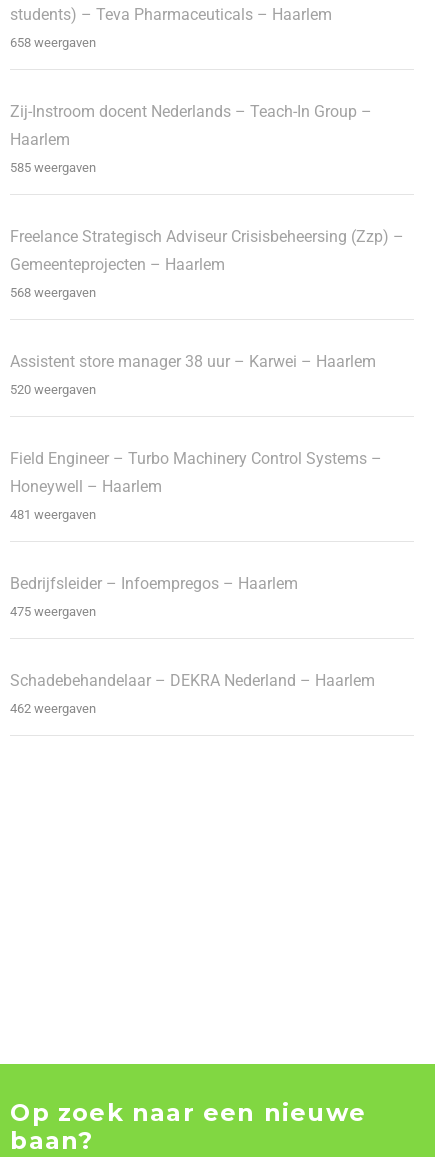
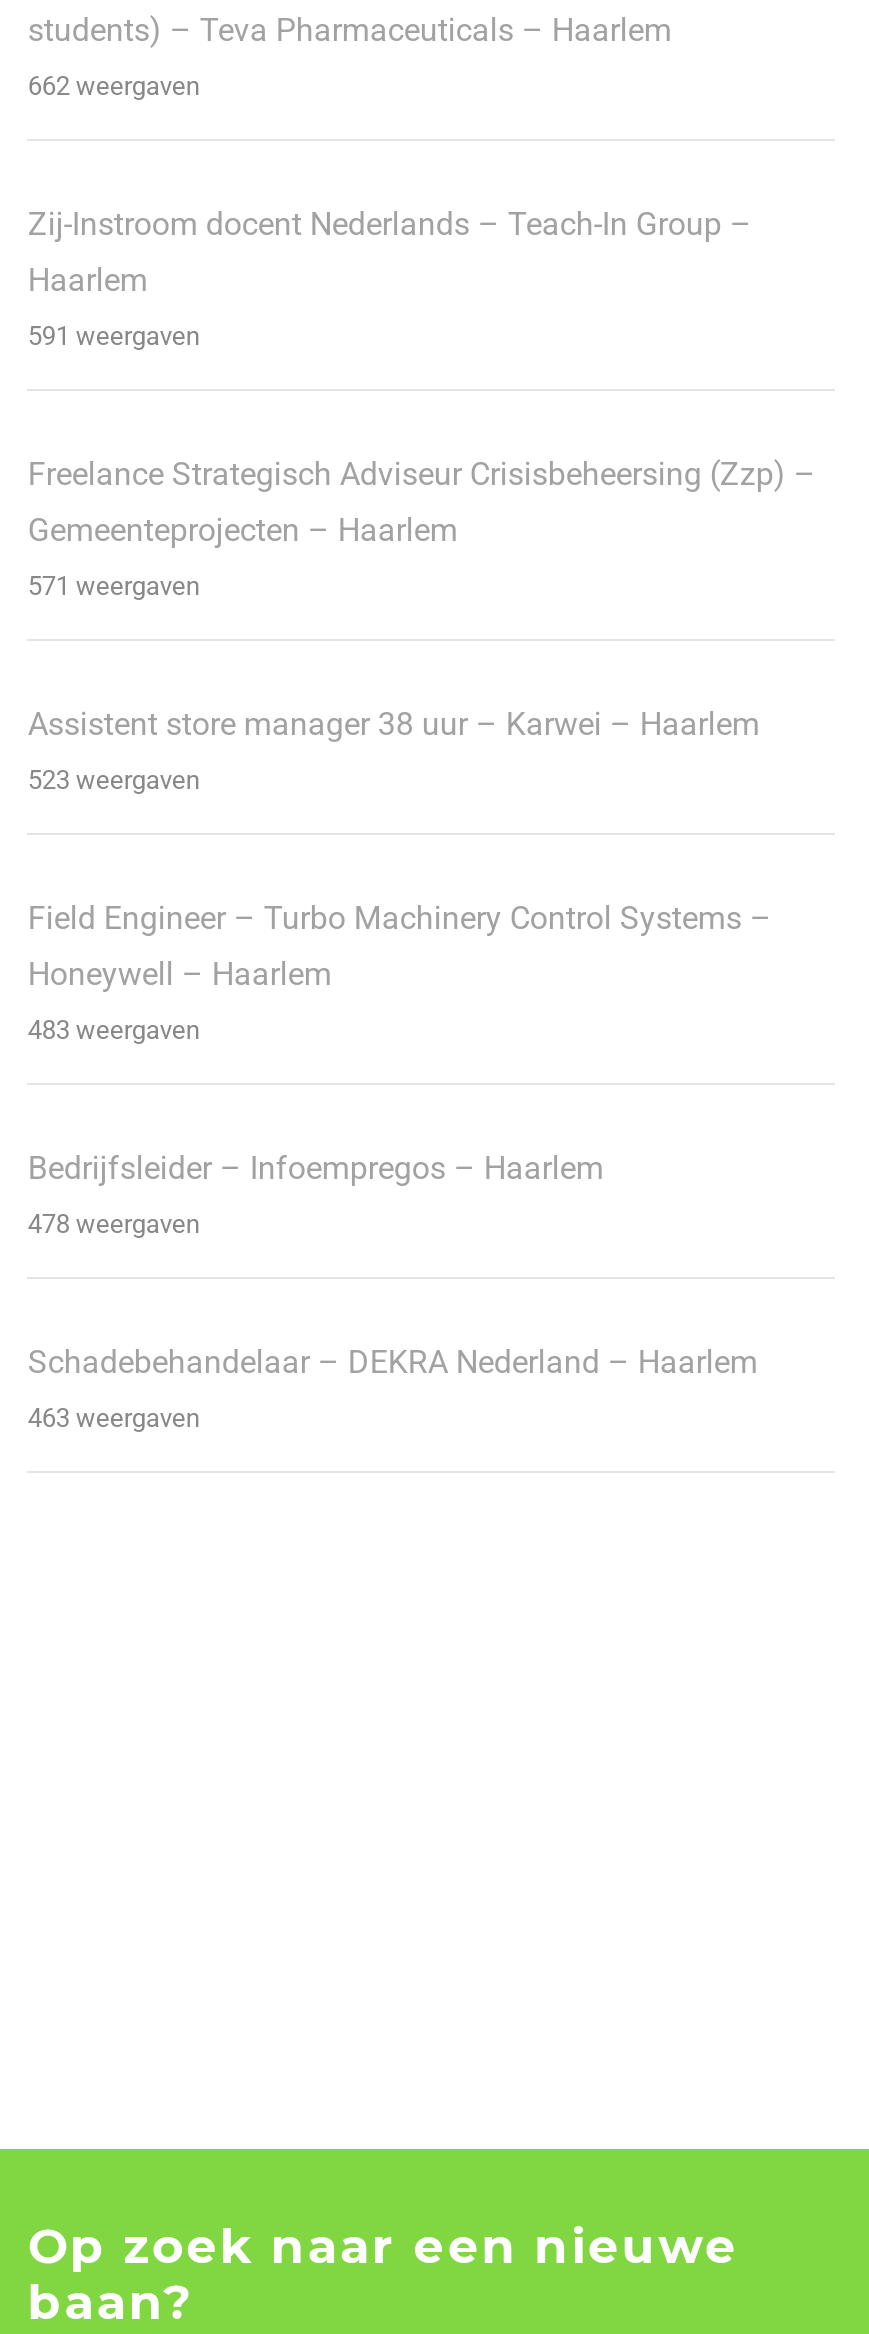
[10,35,96,50] 658 weergaven -> [28,71,200,101] 662 weergaven
[10,160,96,175] 585 weergaven -> [28,321,200,351] 591 weergaven
[10,285,96,300] 568 weergaven -> [28,571,200,601] 571 weergaven
[10,382,96,397] 520 weergaven -> [28,765,200,795] 523 weergaven
[10,507,96,522] 481 weergaven -> [28,1015,200,1045] 483 weergaven
[10,604,96,619] 475 weergaven -> [28,1209,200,1239] 478 weergaven
[10,701,96,716] 462 weergaven -> [28,1403,200,1433] 463 weergaven

